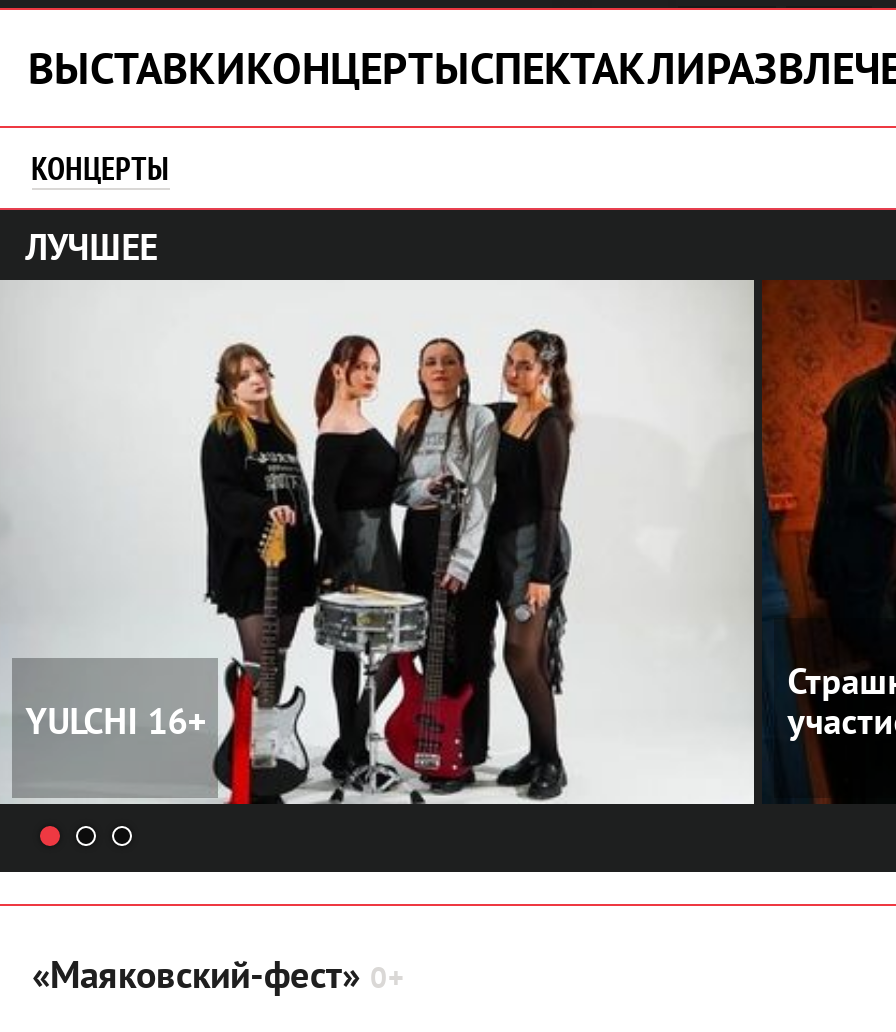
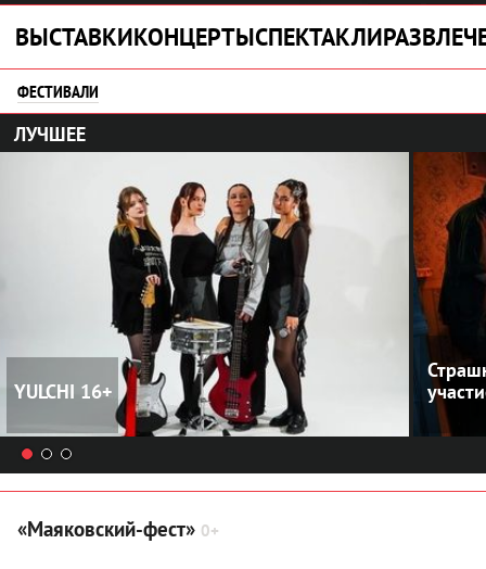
[31,148,169,188] КОНЦЕРТЫ -> [17,81,98,102] ФЕСТИВАЛИ

